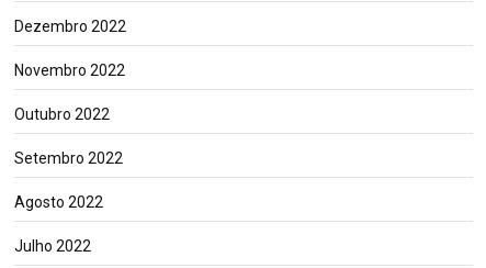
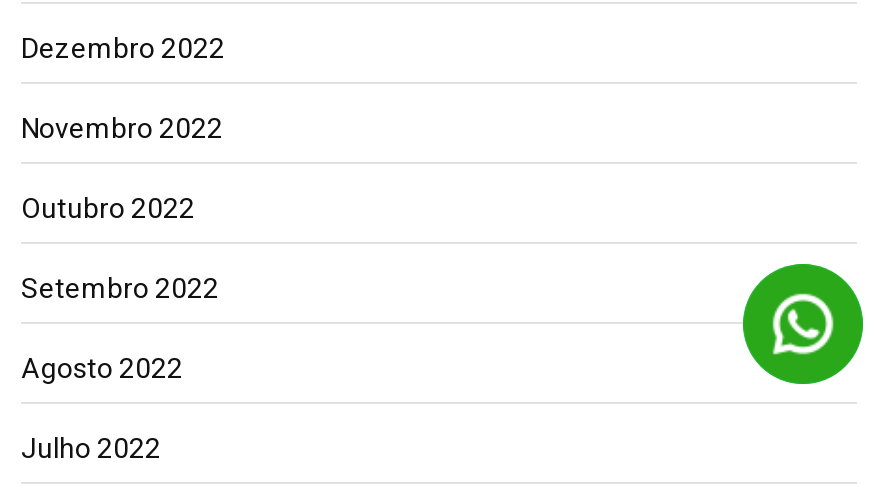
none -> [741,262,865,386] [image]

